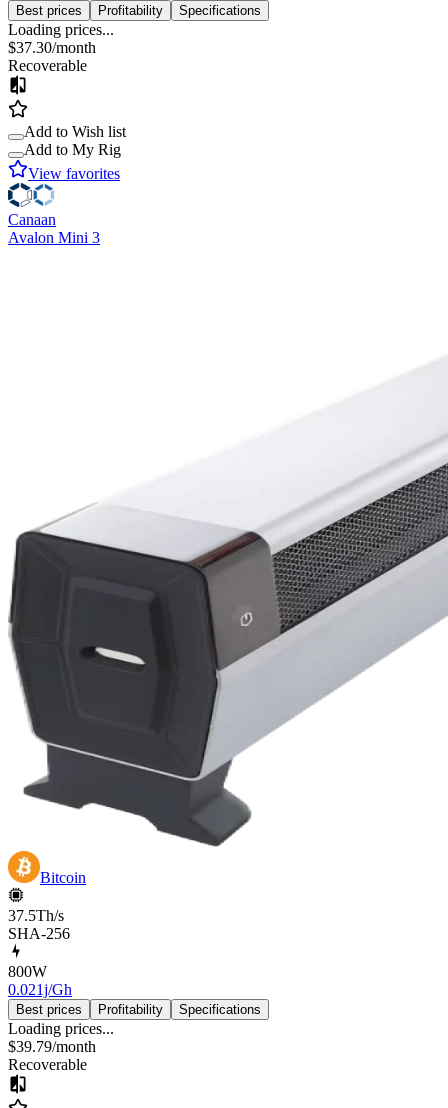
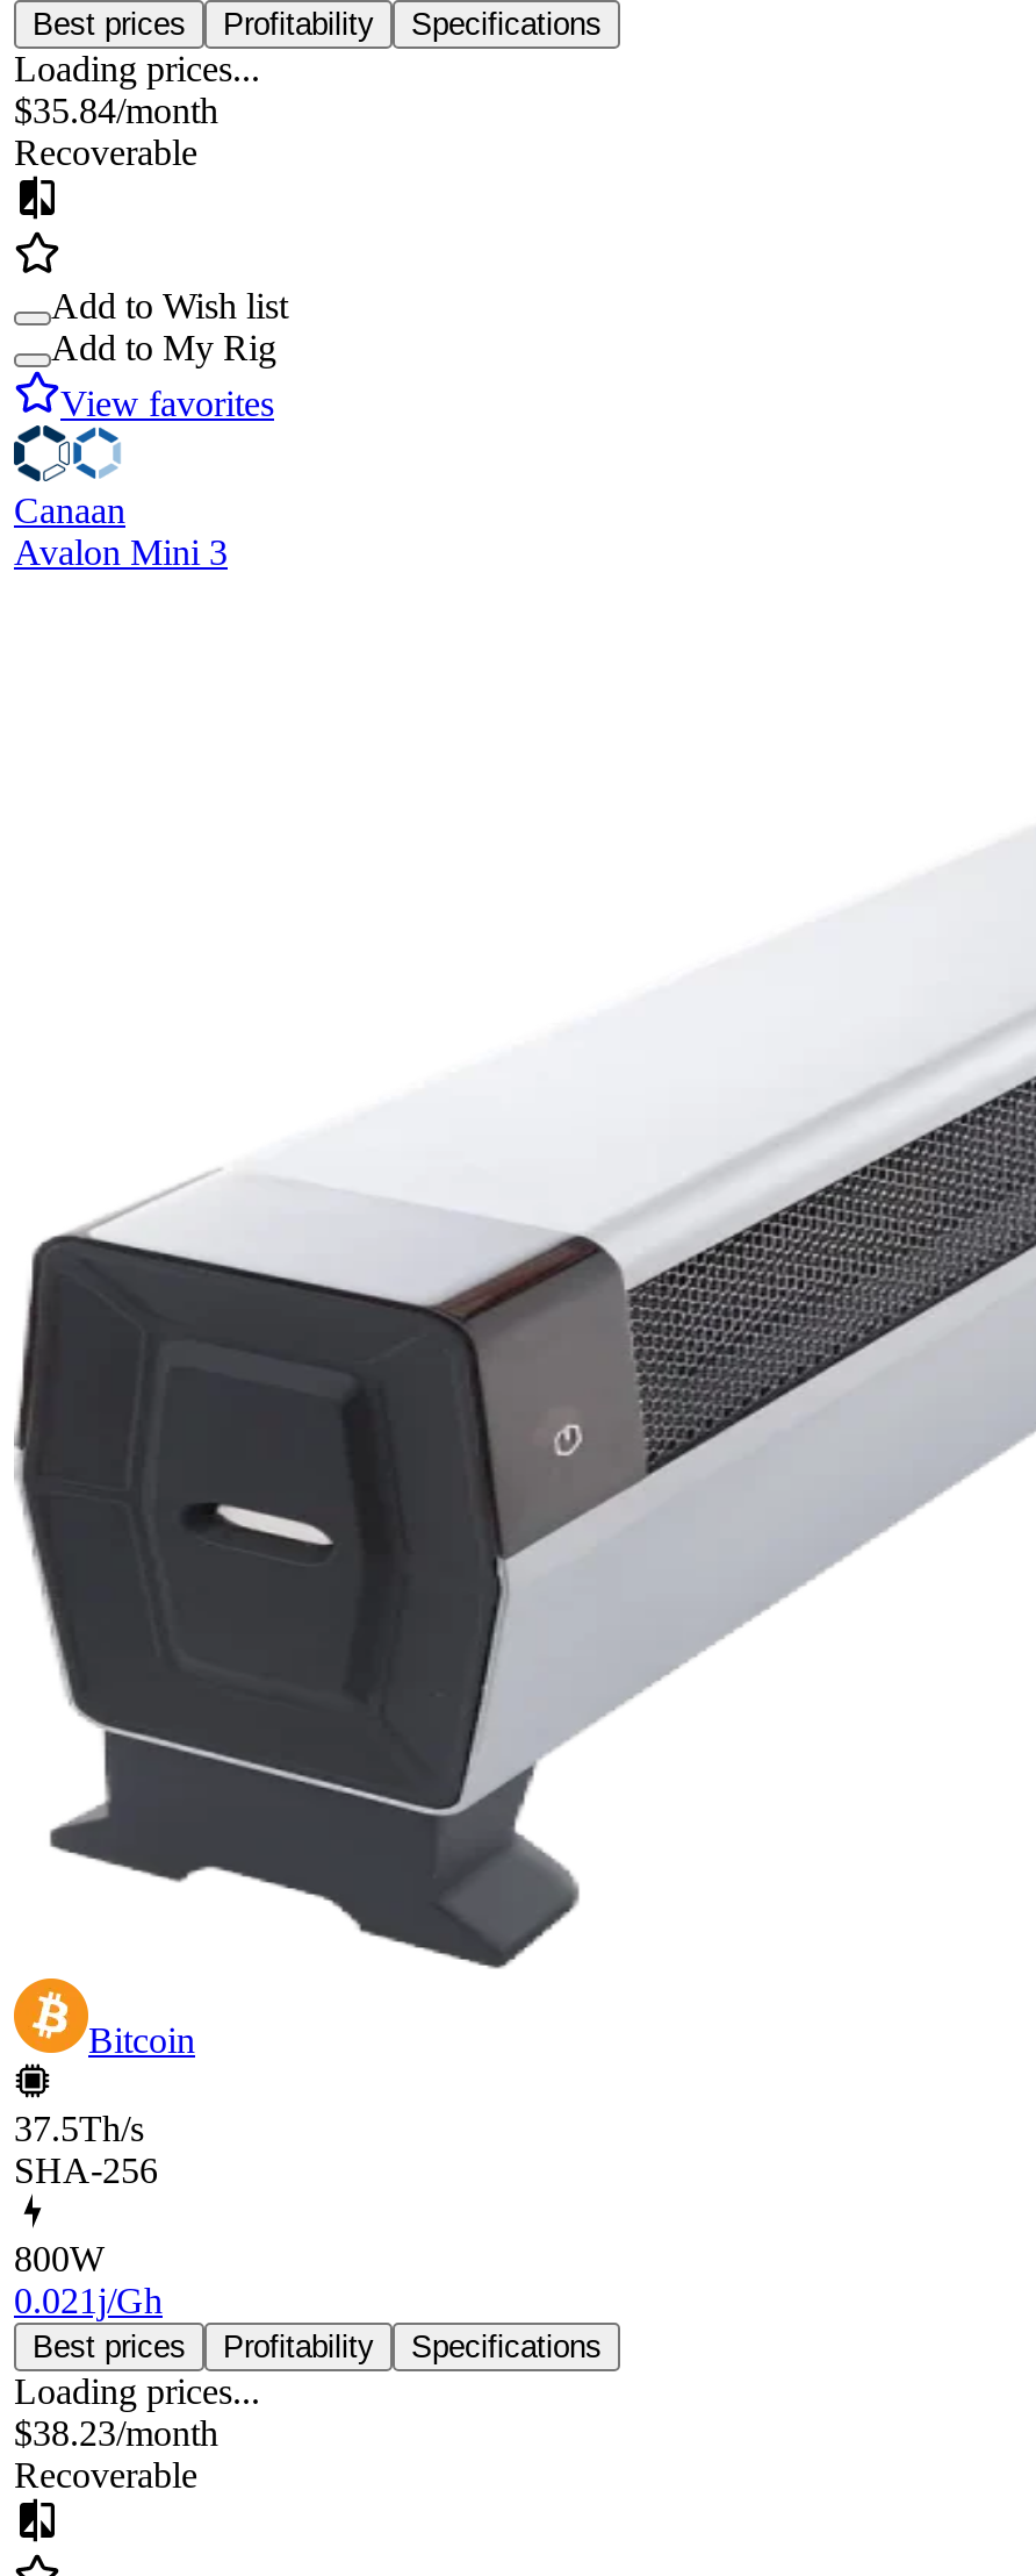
[8,39,96,56] $37.30/month -> [14,91,218,131] $35.84/month
[8,1038,96,1055] $39.79/month -> [14,2414,218,2453] $38.23/month

